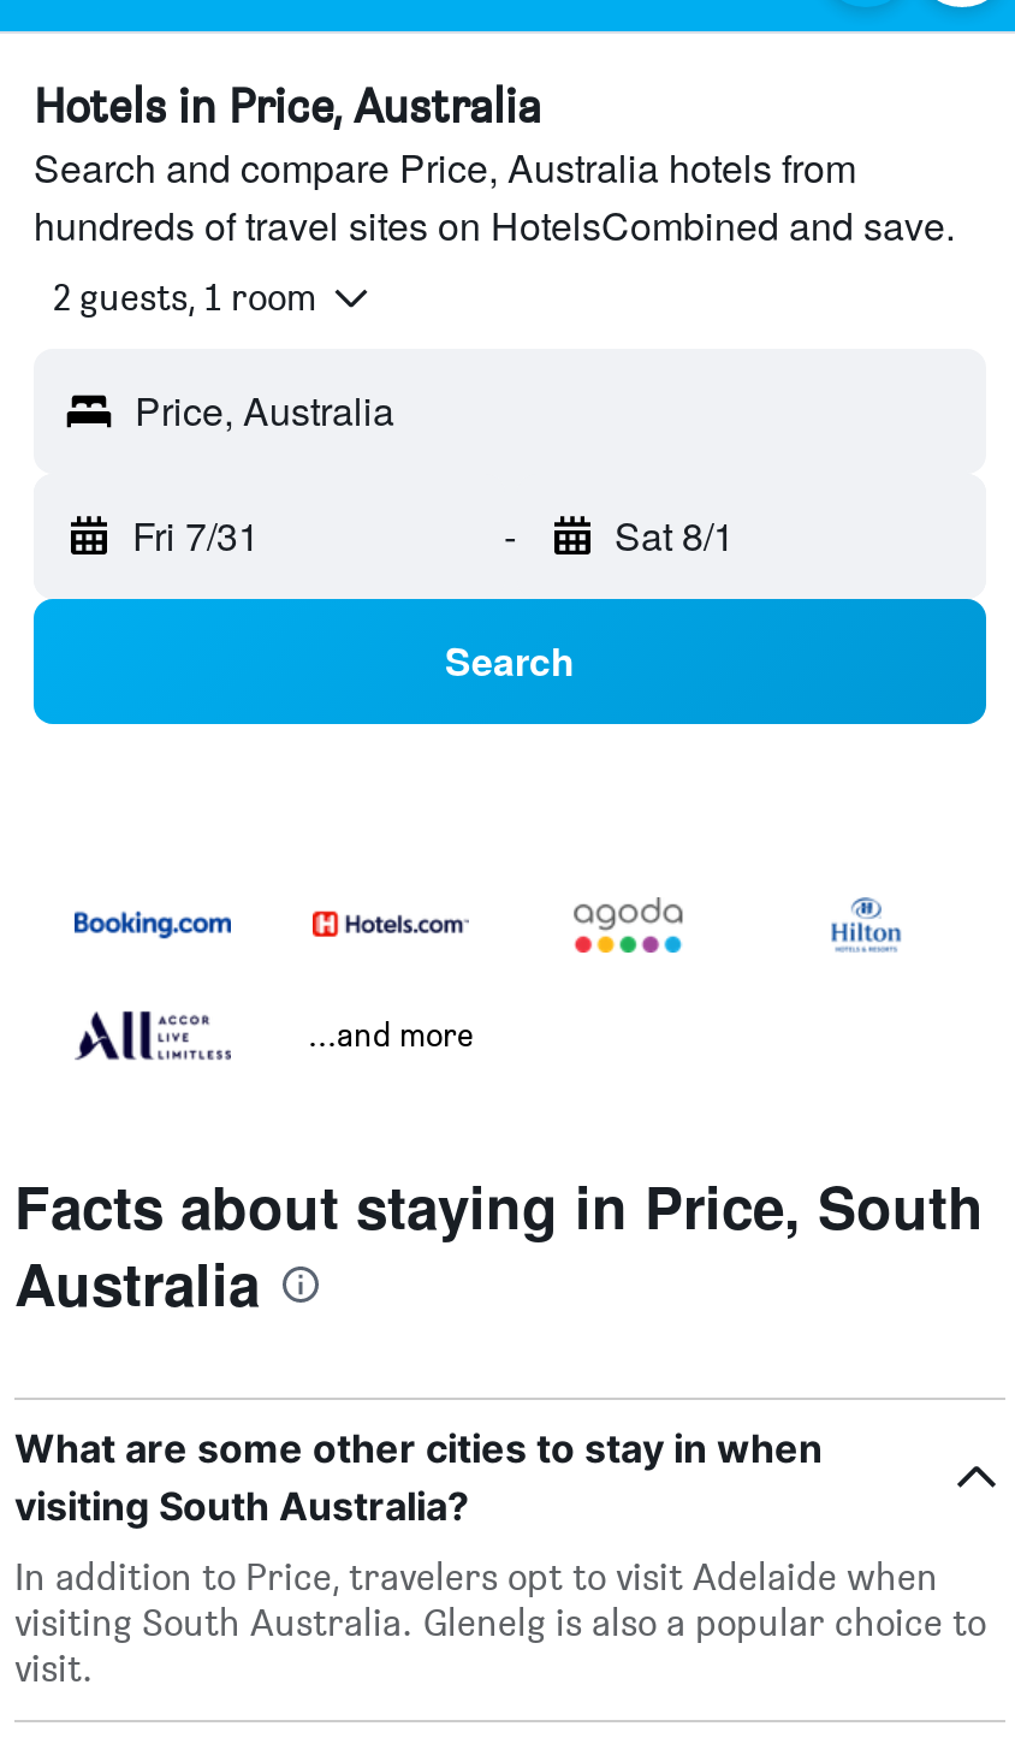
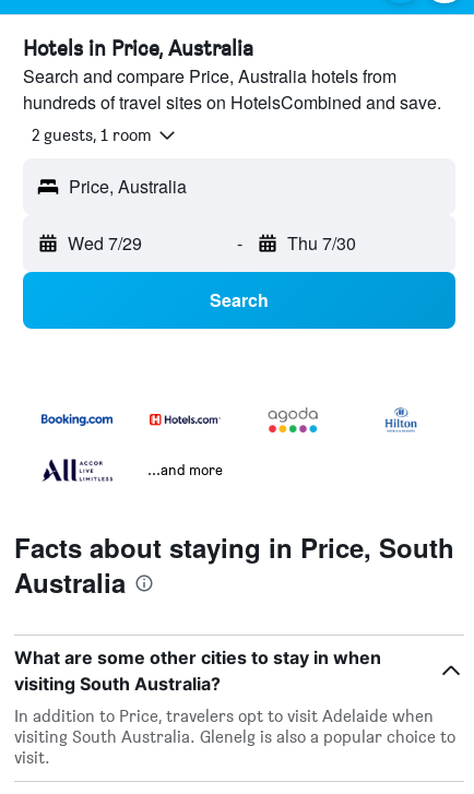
[132,508,260,563] Fri 7/31 -> [68,231,142,256] Wed 7/29
[615,508,735,563] Sat 8/1 -> [287,231,355,256] Thu 7/30

